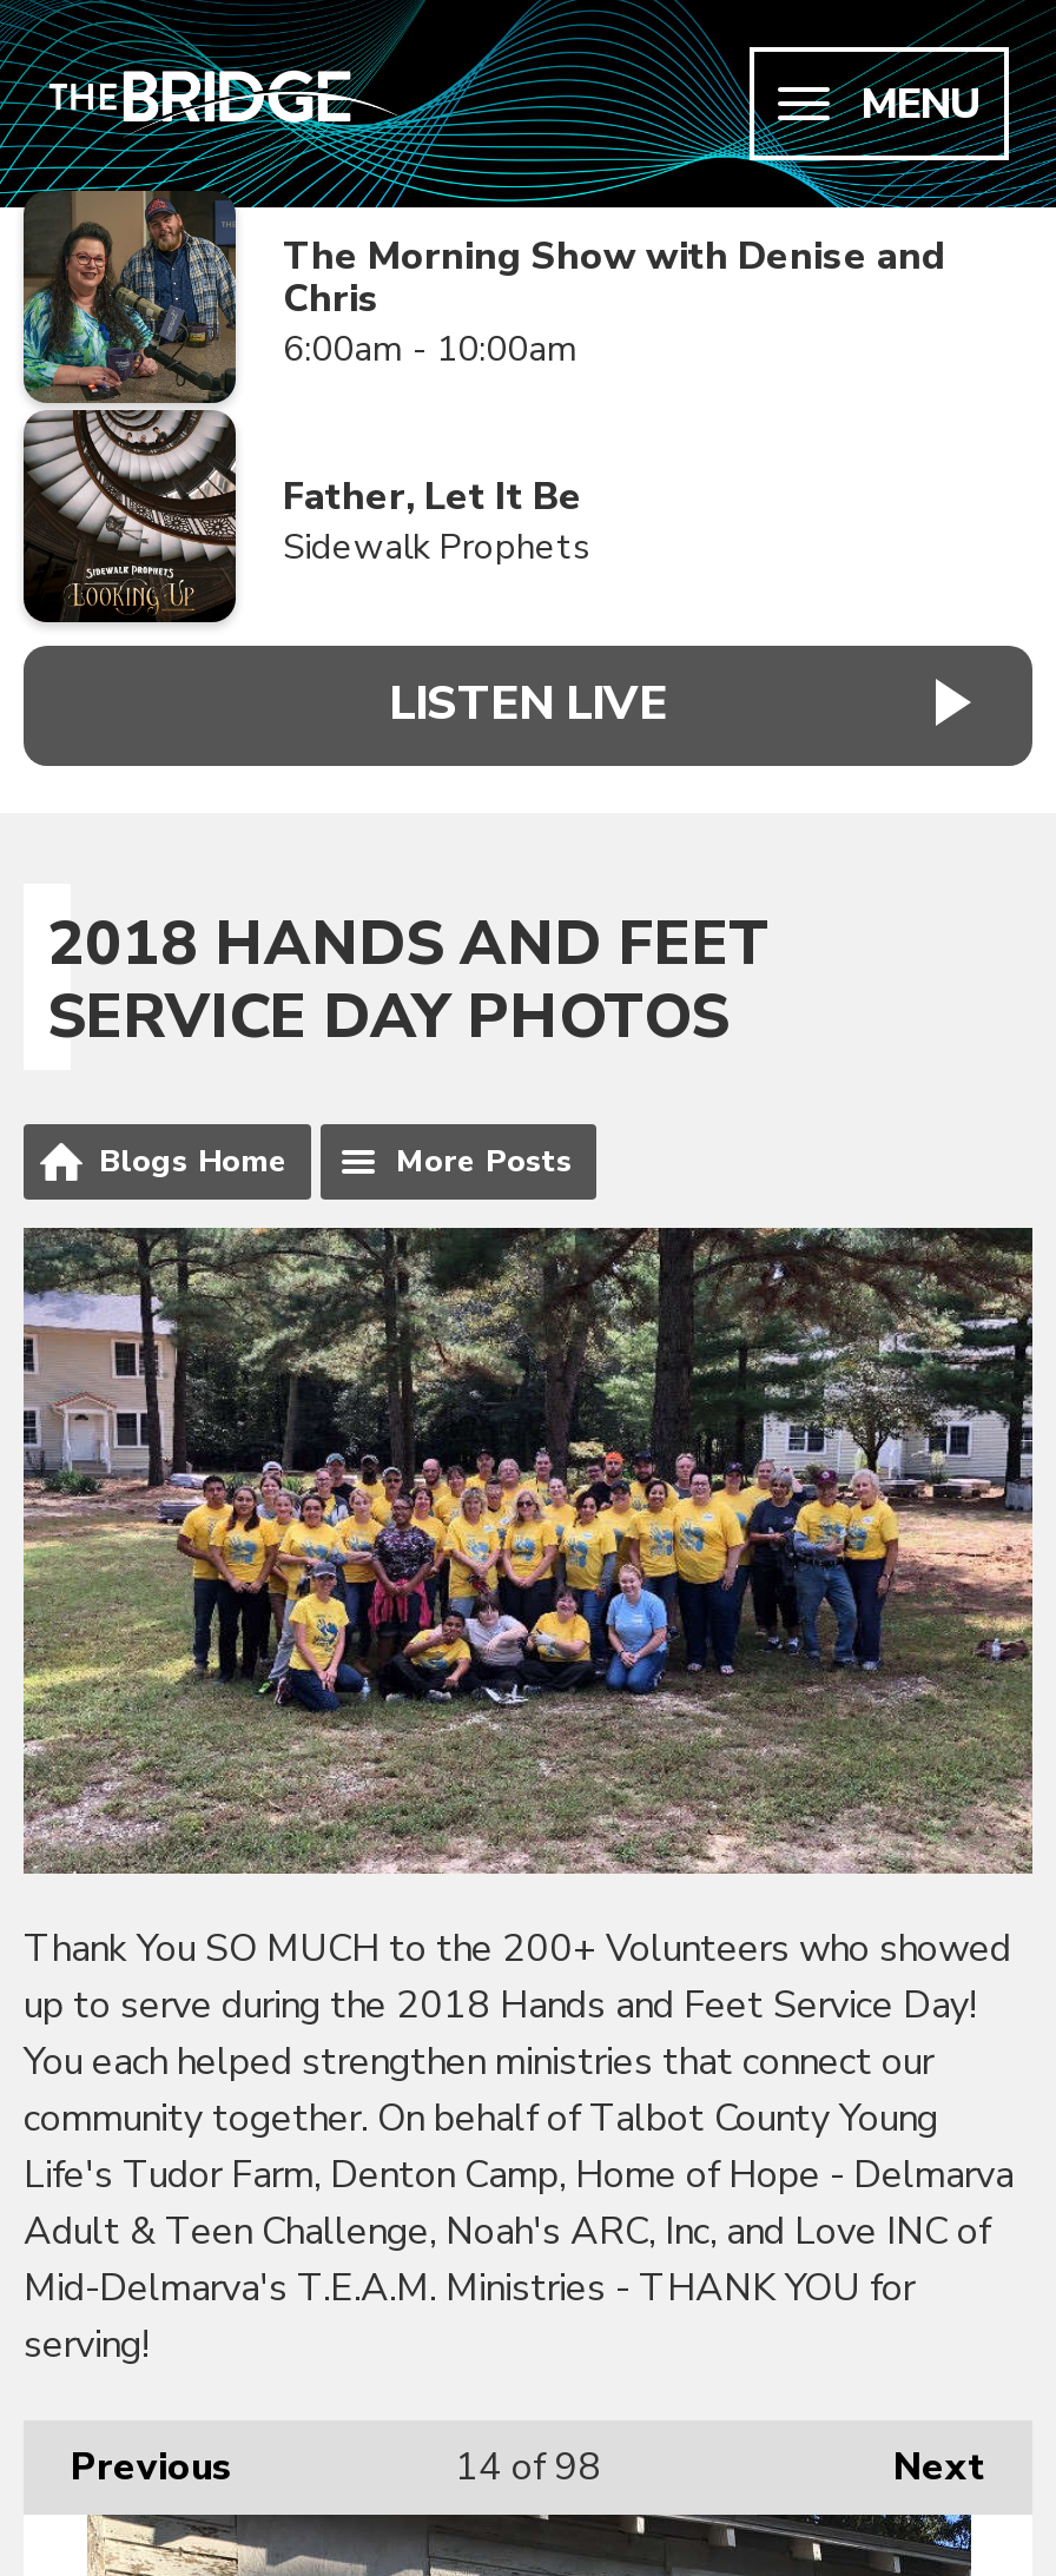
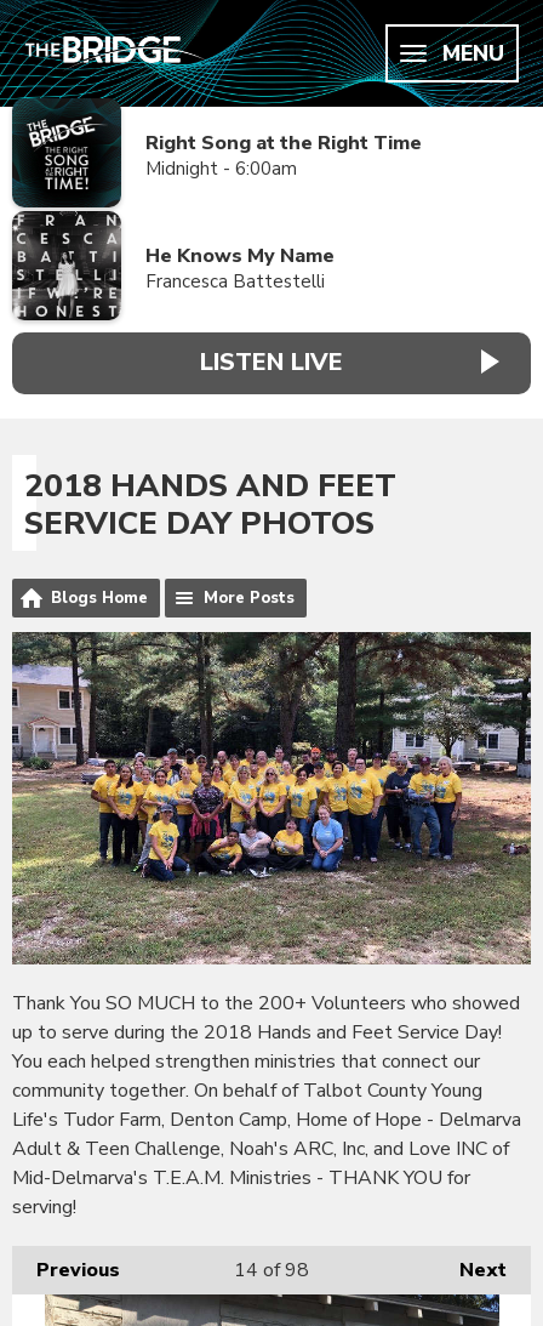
[21,189,945,620] [image] | The Morning Show with Denise and | Chris | 6:00am - 10:00am -> [11,98,422,318] [image] | Right Song at the Right Time | Midnight - 6:00am
[283,471,589,570] Father, Let It Be | Sidewalk Prophets -> [145,243,335,294] He Knows My Name | Francesca Battestelli

